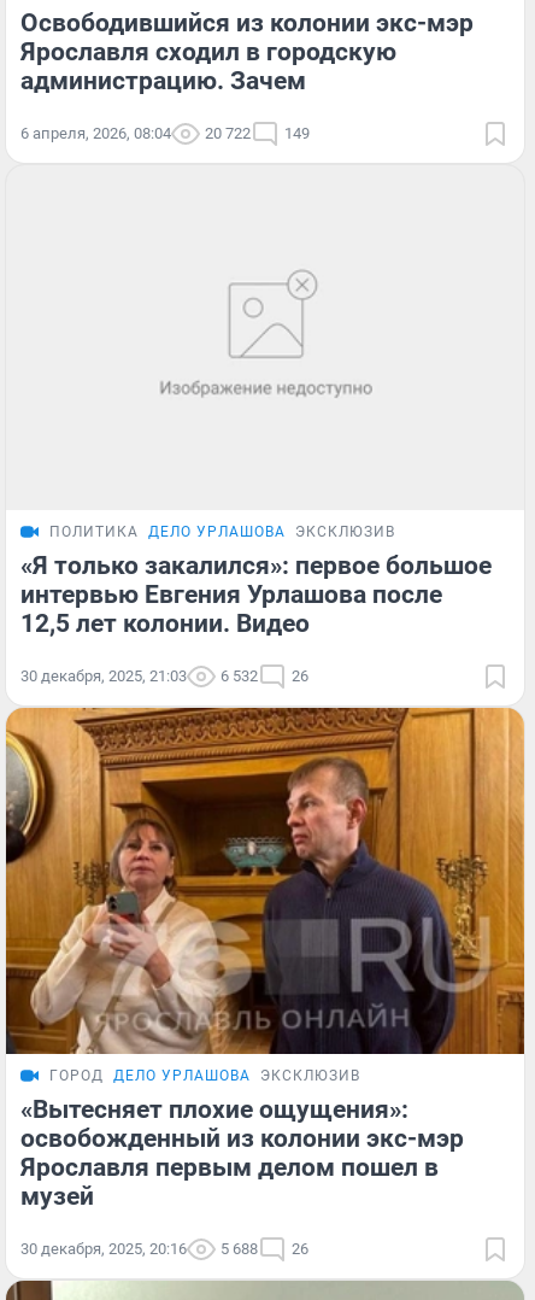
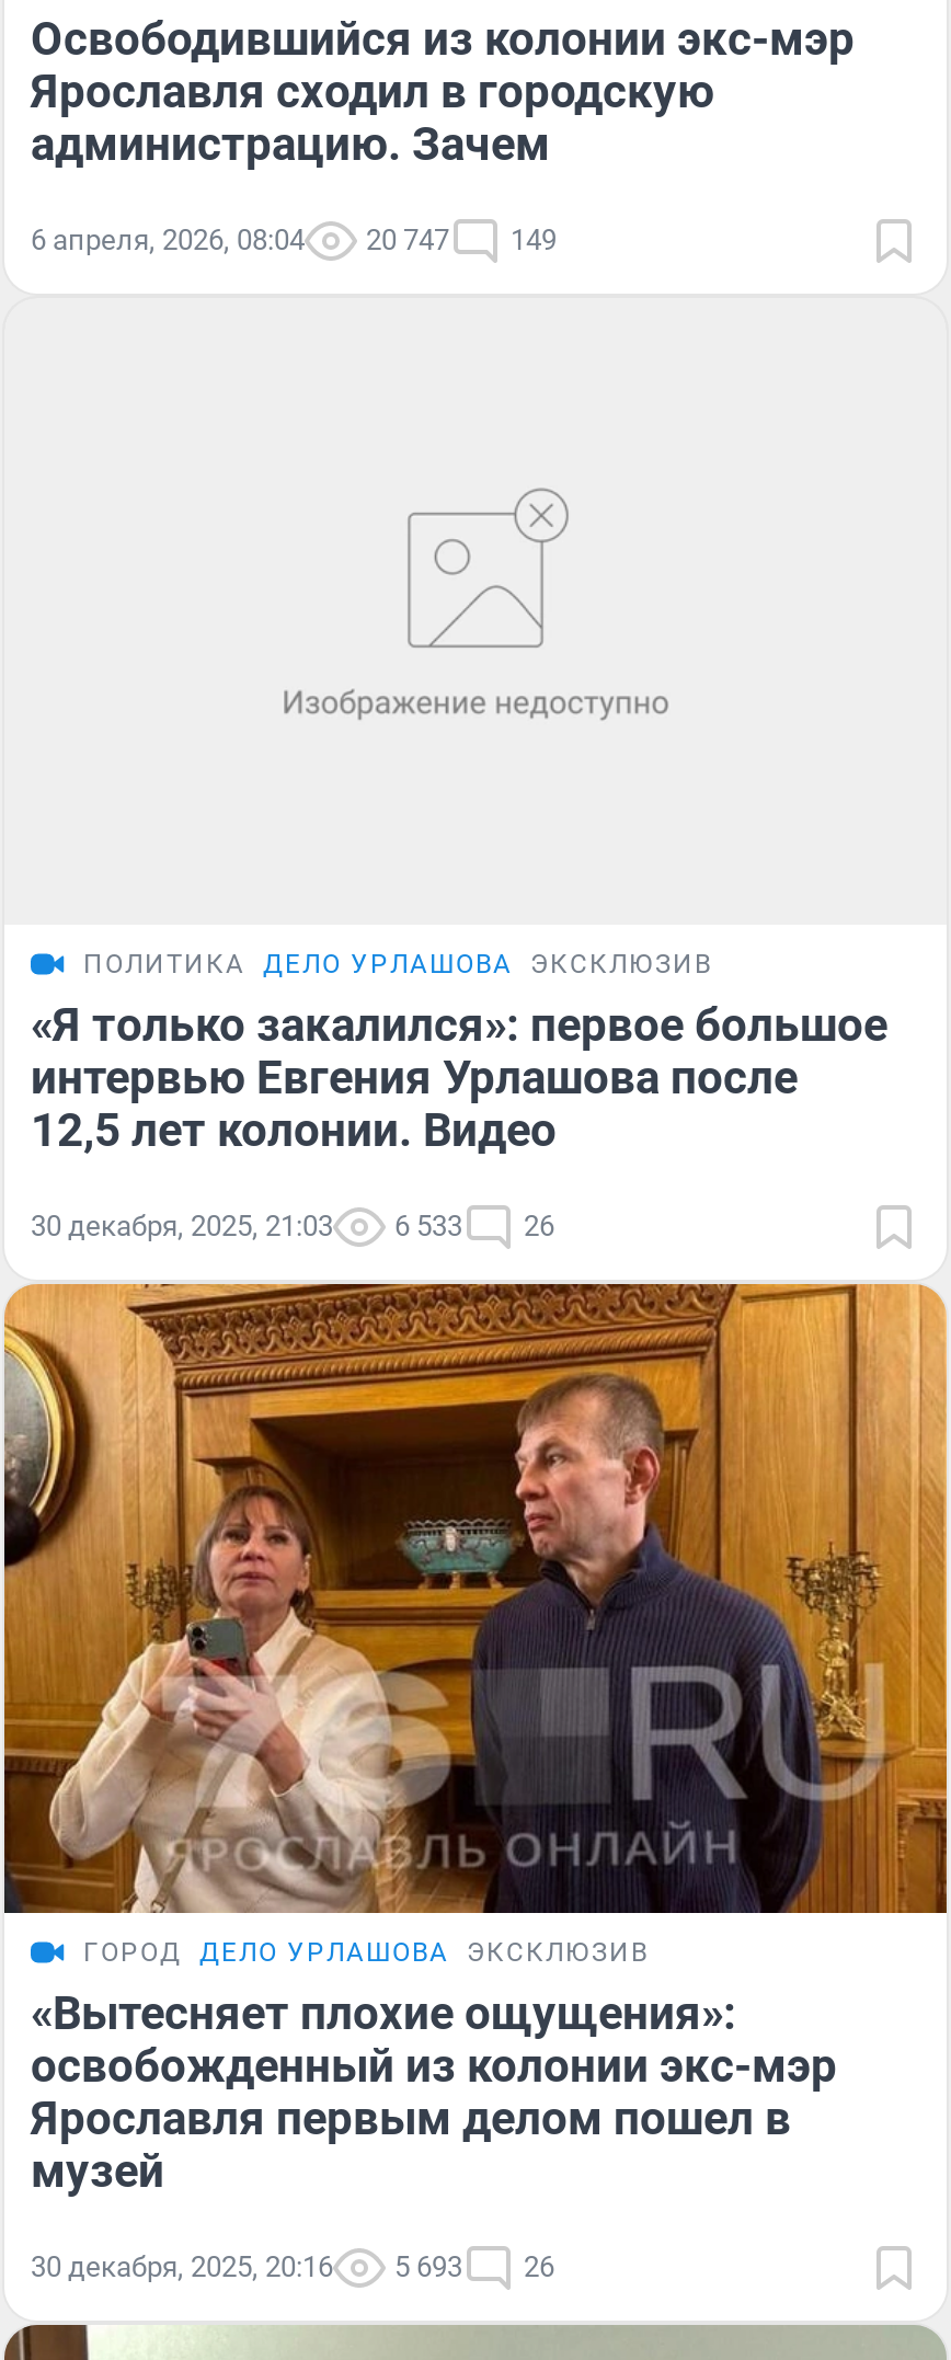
[205,124,251,142] 20 722 -> [366,223,449,256] 20 747
[20,667,308,685] 30 декабря, 2025, 21:03 6 532 26 -> [31,1210,554,1243] 30 декабря, 2025, 21:03 6 533 26
[20,1240,308,1258] 30 декабря, 2025, 20:16 5 688 26 -> [31,2250,554,2283] 30 декабря, 2025, 20:16 5 693 26

